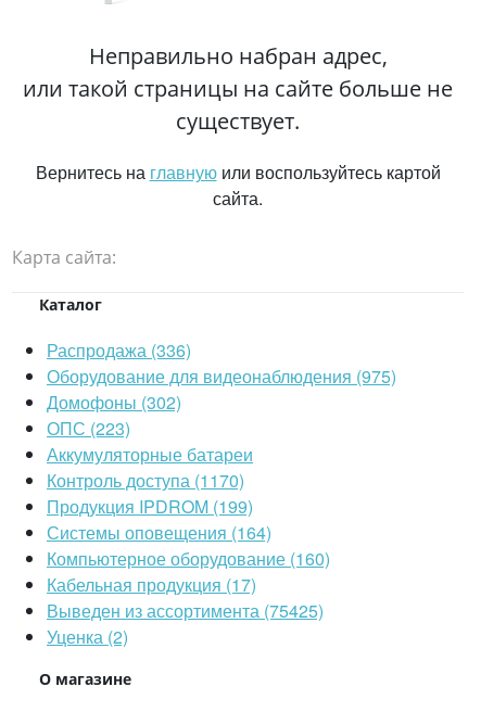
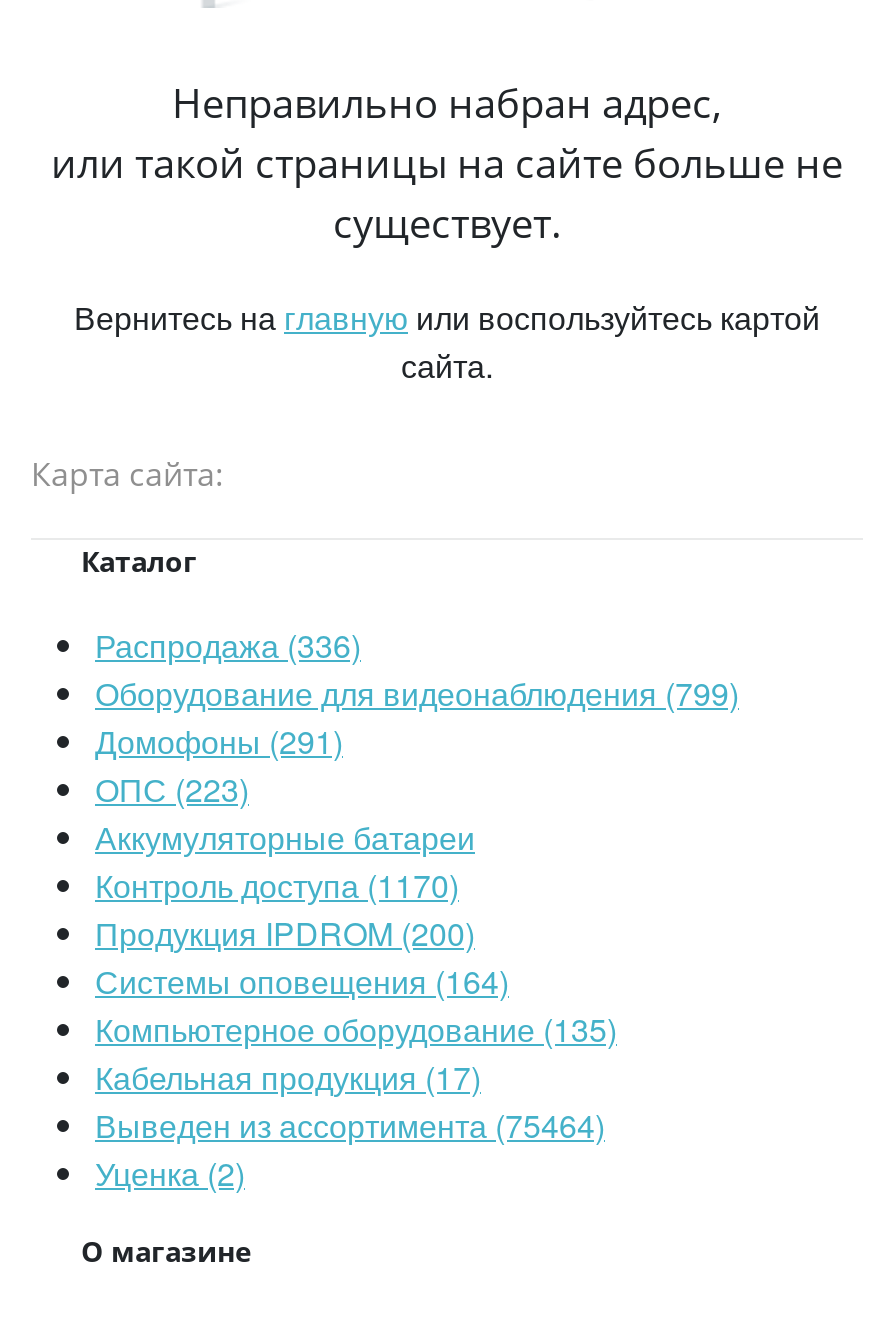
[47,364,396,389] Оборудование для видеонаблюдения (975) -> [95,670,739,716] Оборудование для видеонаблюдения (799)
[47,390,181,415] Домофоны (302) -> [95,718,343,764] Домофоны (291)
[47,494,253,519] Продукция IPDROM (199) -> [95,910,475,956] Продукция IPDROM (200)
[47,546,330,571] Компьютерное оборудование (160) -> [95,1006,617,1052] Компьютерное оборудование (135)
[47,598,324,623] Выведен из ассортимента (75425) -> [95,1102,605,1148] Выведен из ассортимента (75464)

